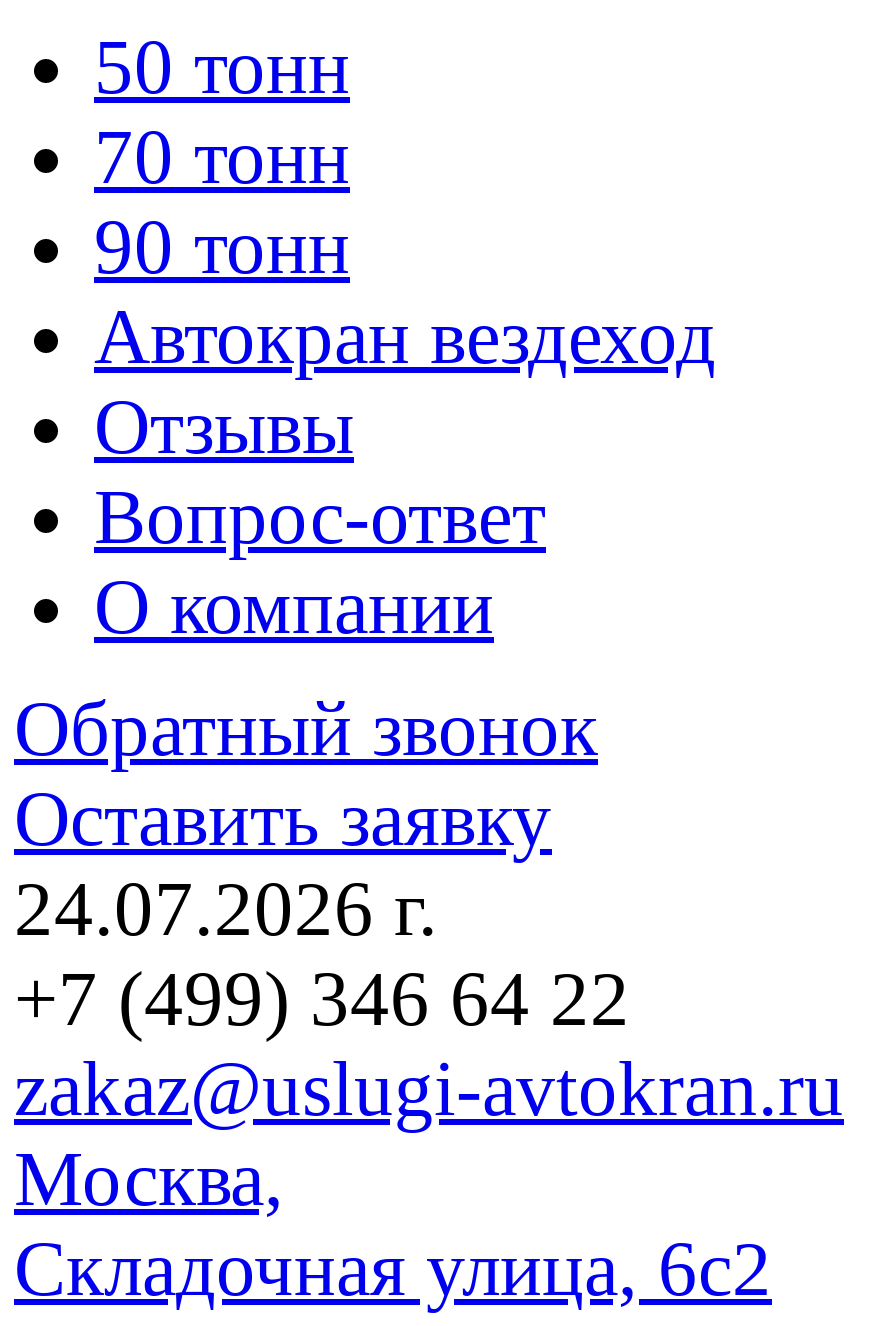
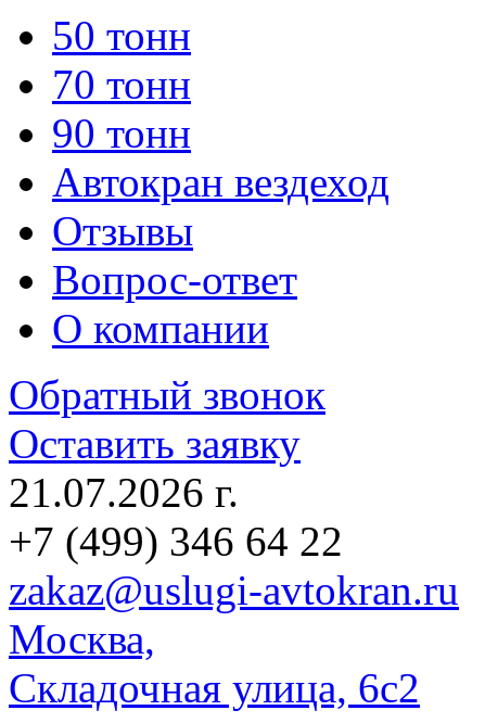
[14,865,438,951] 24.07.2026 г. -> [9,469,239,516] 21.07.2026 г.

